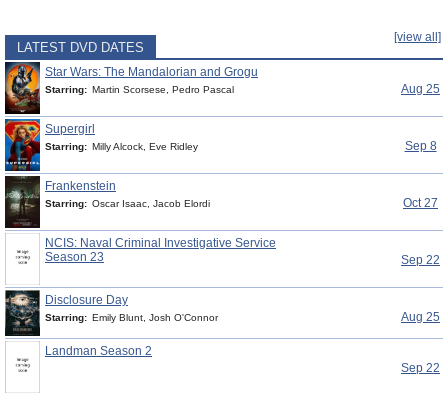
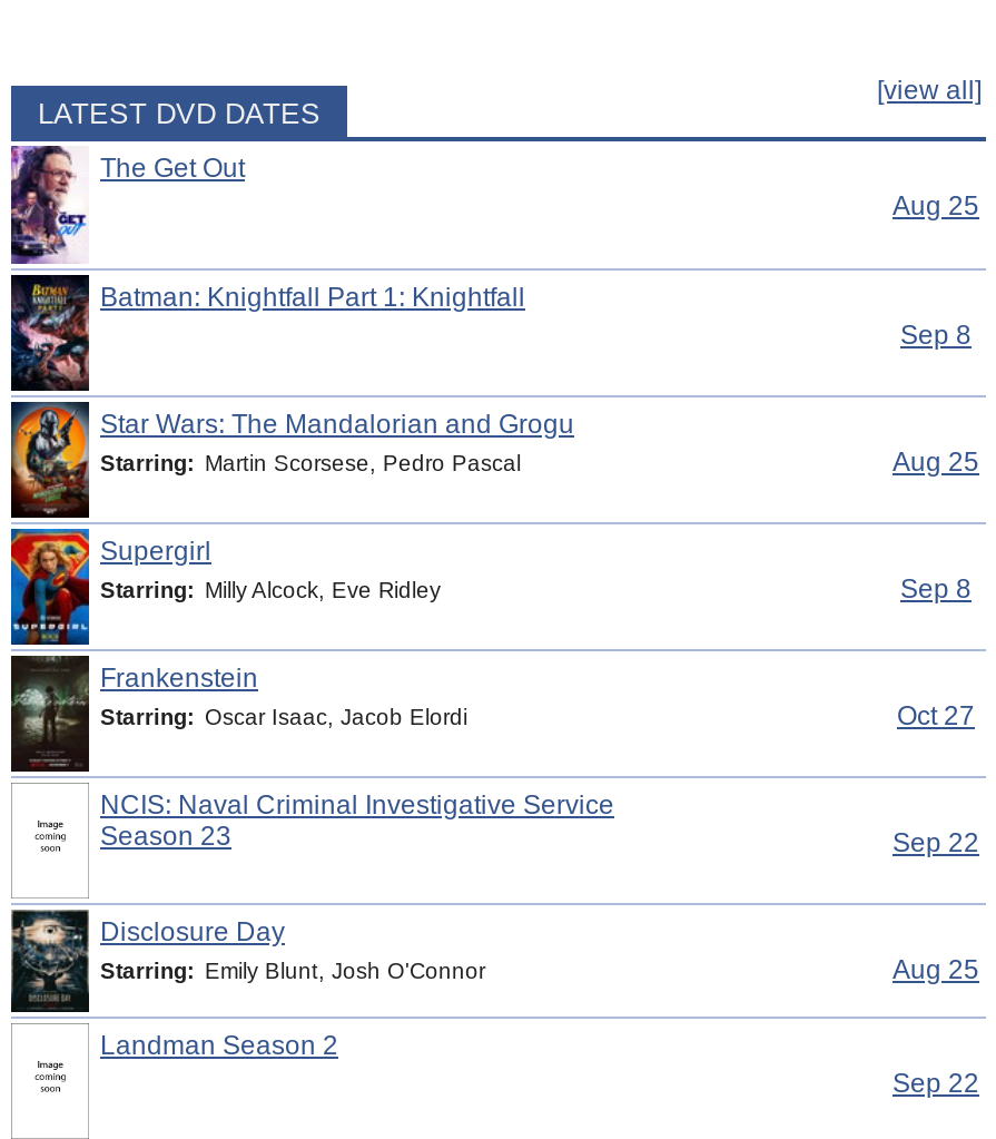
none -> [9,144,979,393] [image] | The Get Out | Aug 25 | Batman: Knightfall Part 1: Knightfall | Sep 8

